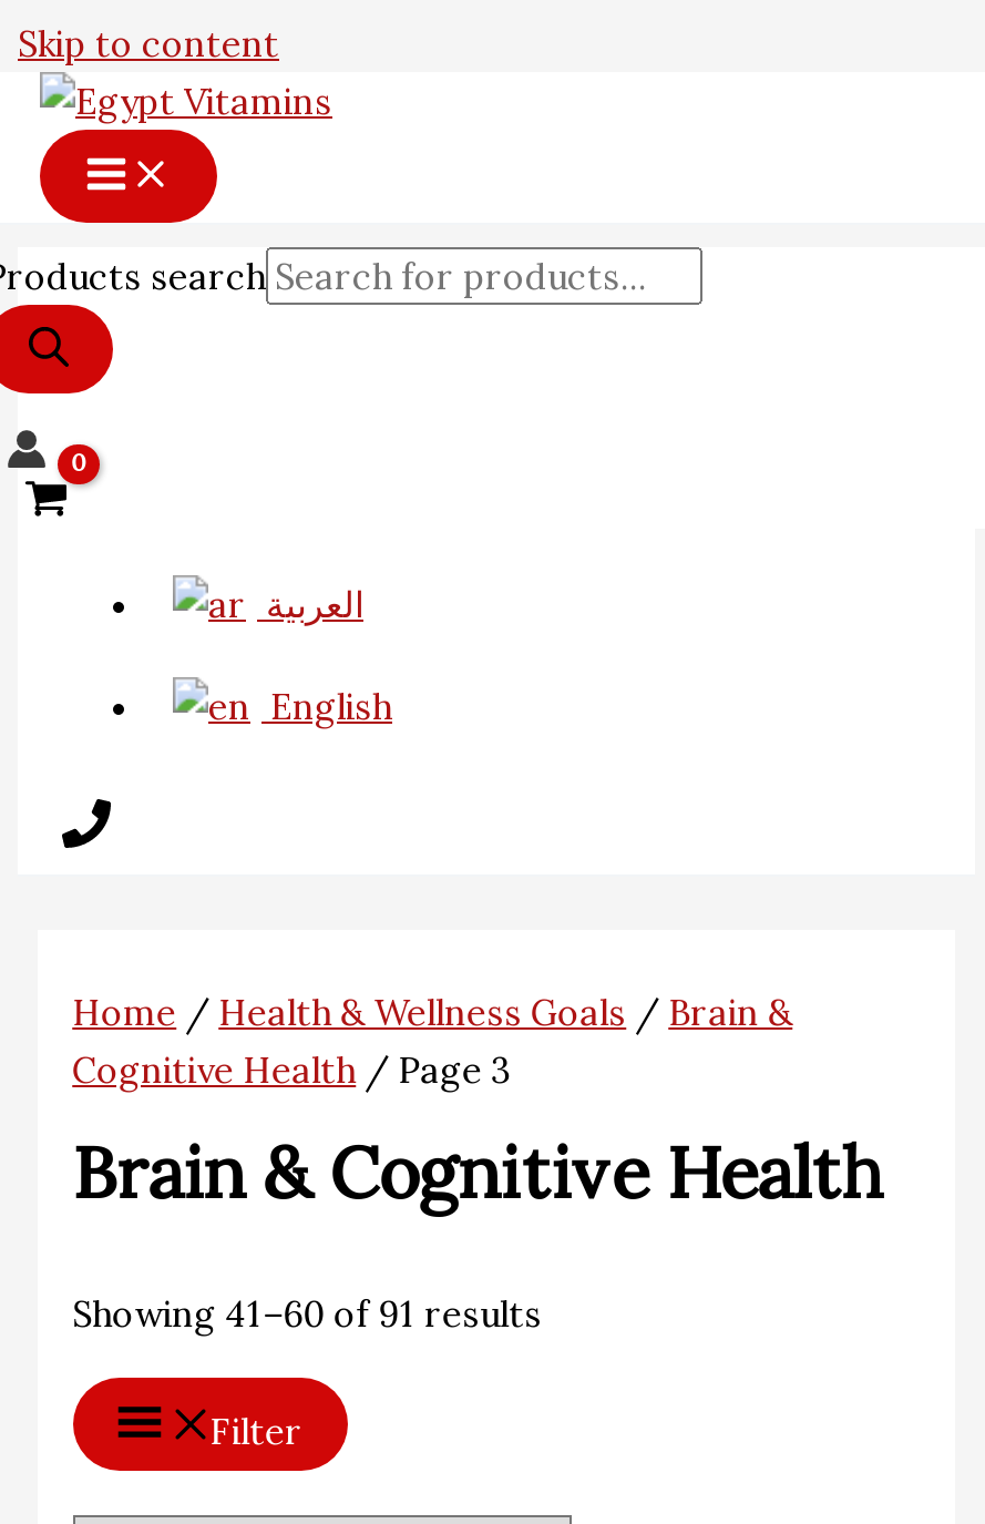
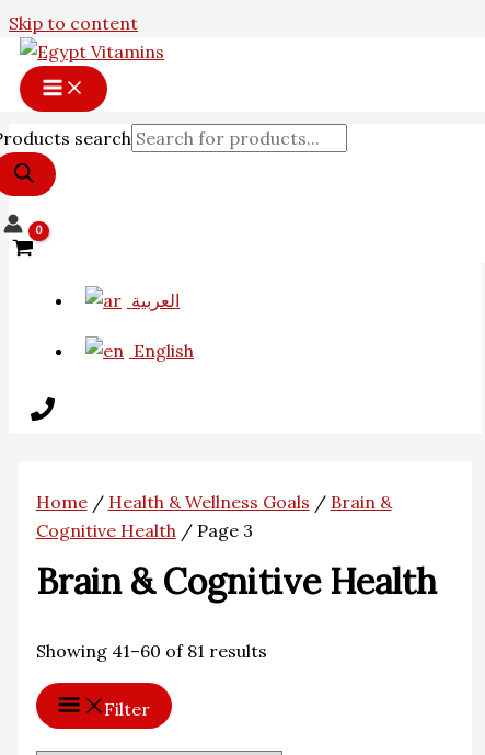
[72,1292,542,1337] Showing 41–60 of 91 results -> [36,640,267,662] Showing 41–60 of 81 results

